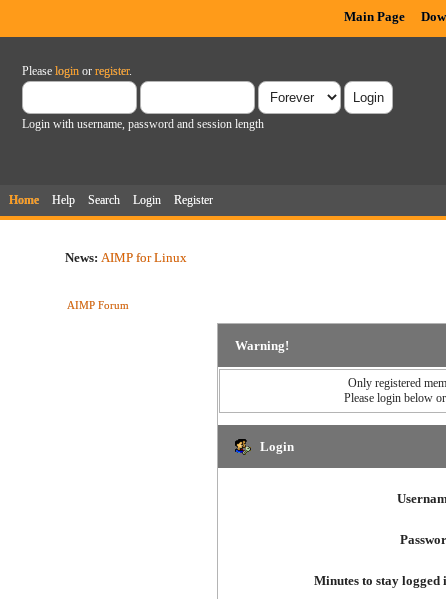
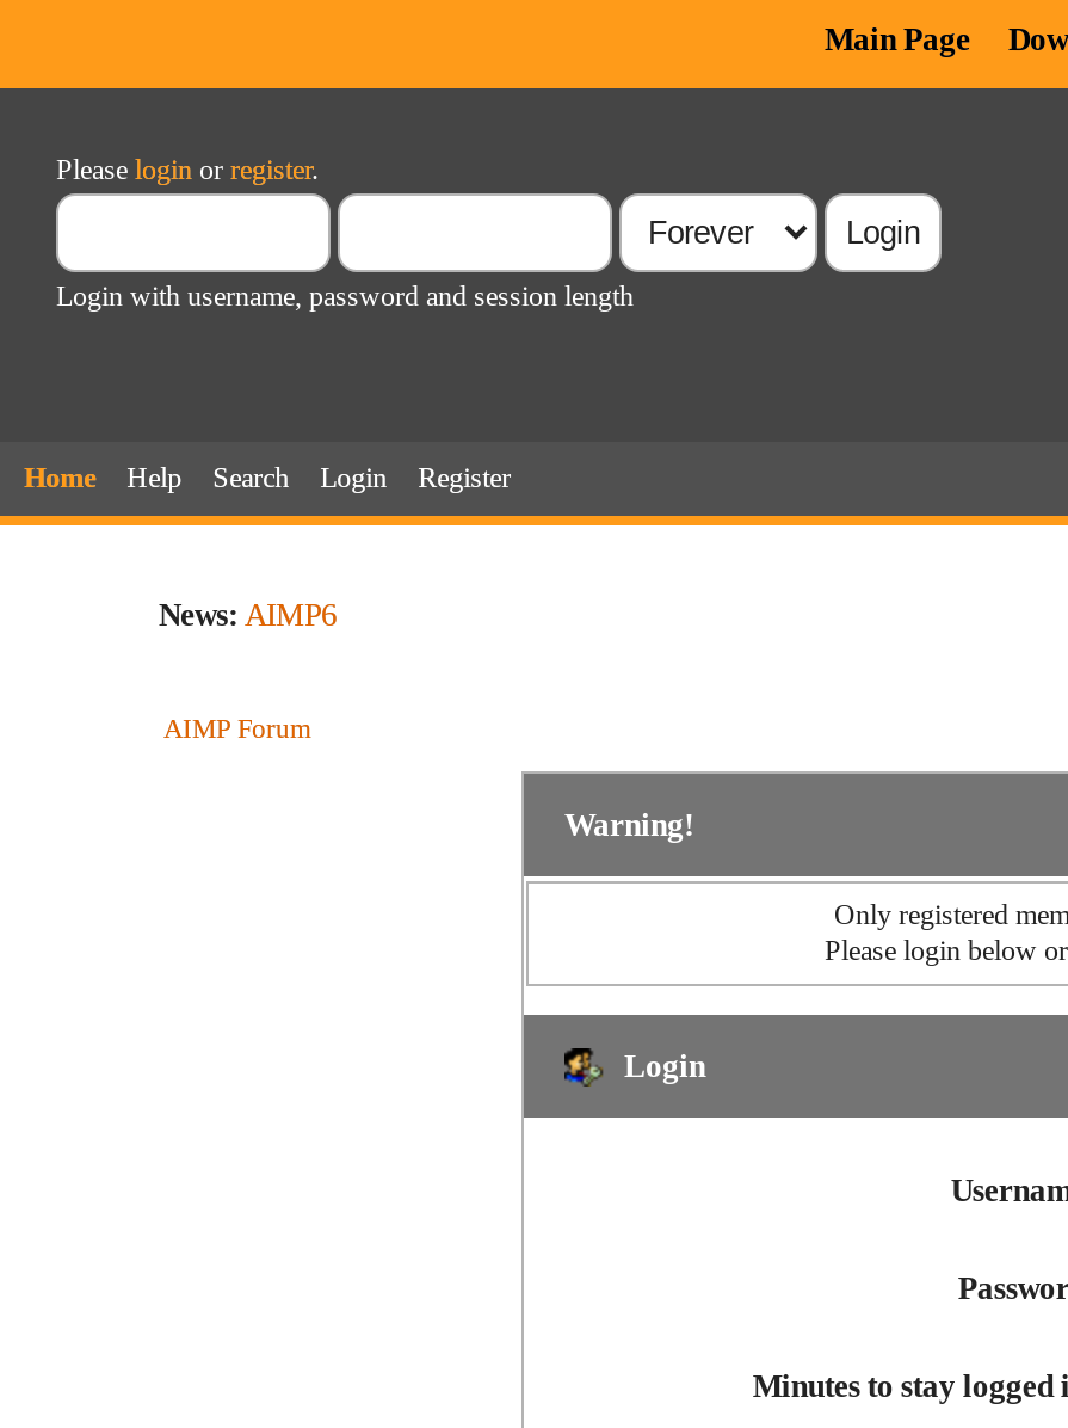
[65,250,187,265] News: AIMP for Linux -> [159,597,338,633] News: AIMP6

